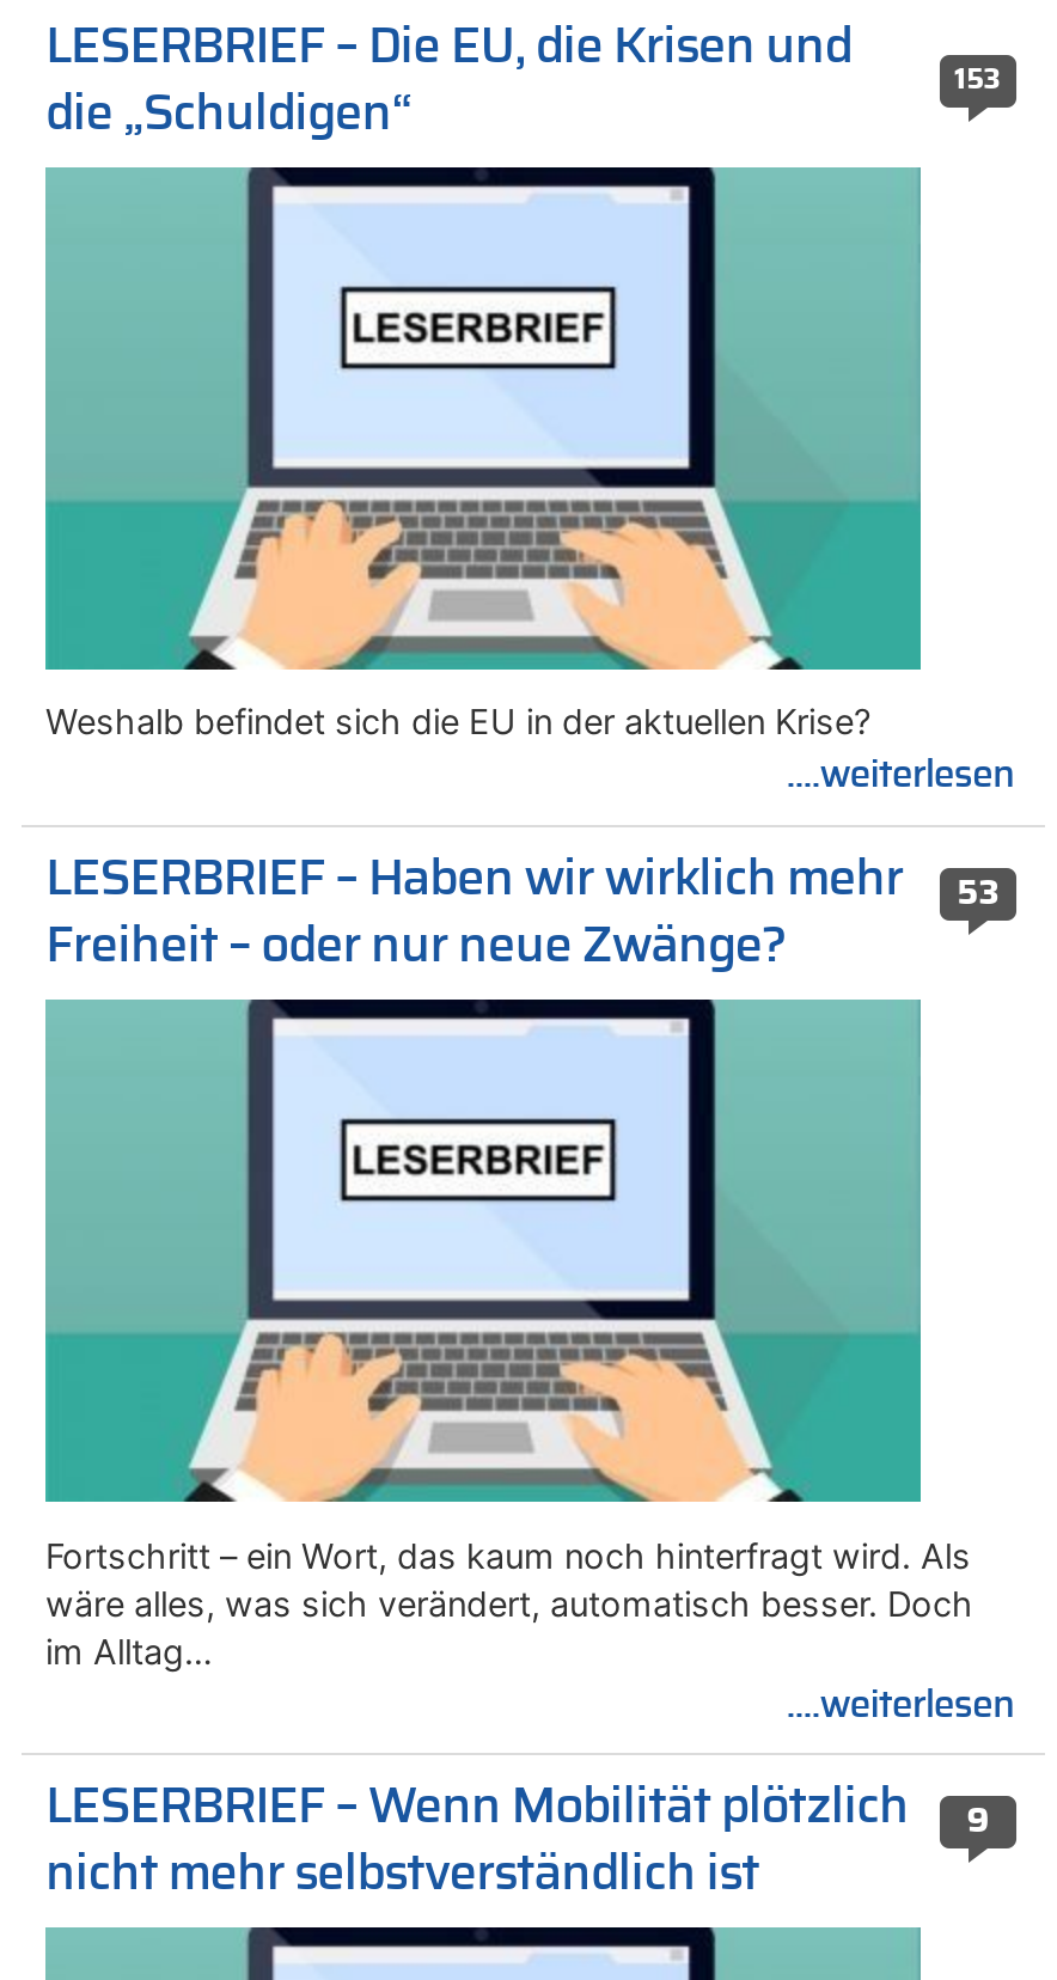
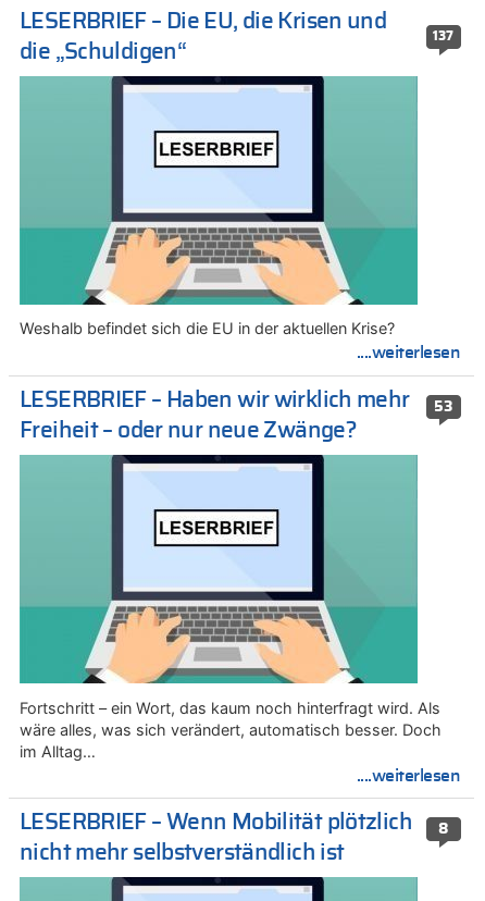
[955,64,1000,93] 153 -> [433,29,454,42] 137
[45,1782,988,1838] LESERBRIEF – Wenn Mobilität plötzlich 9 -> [20,811,448,837] LESERBRIEF – Wenn Mobilität plötzlich 8

